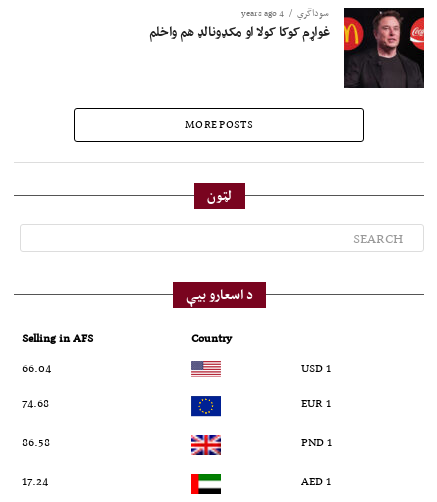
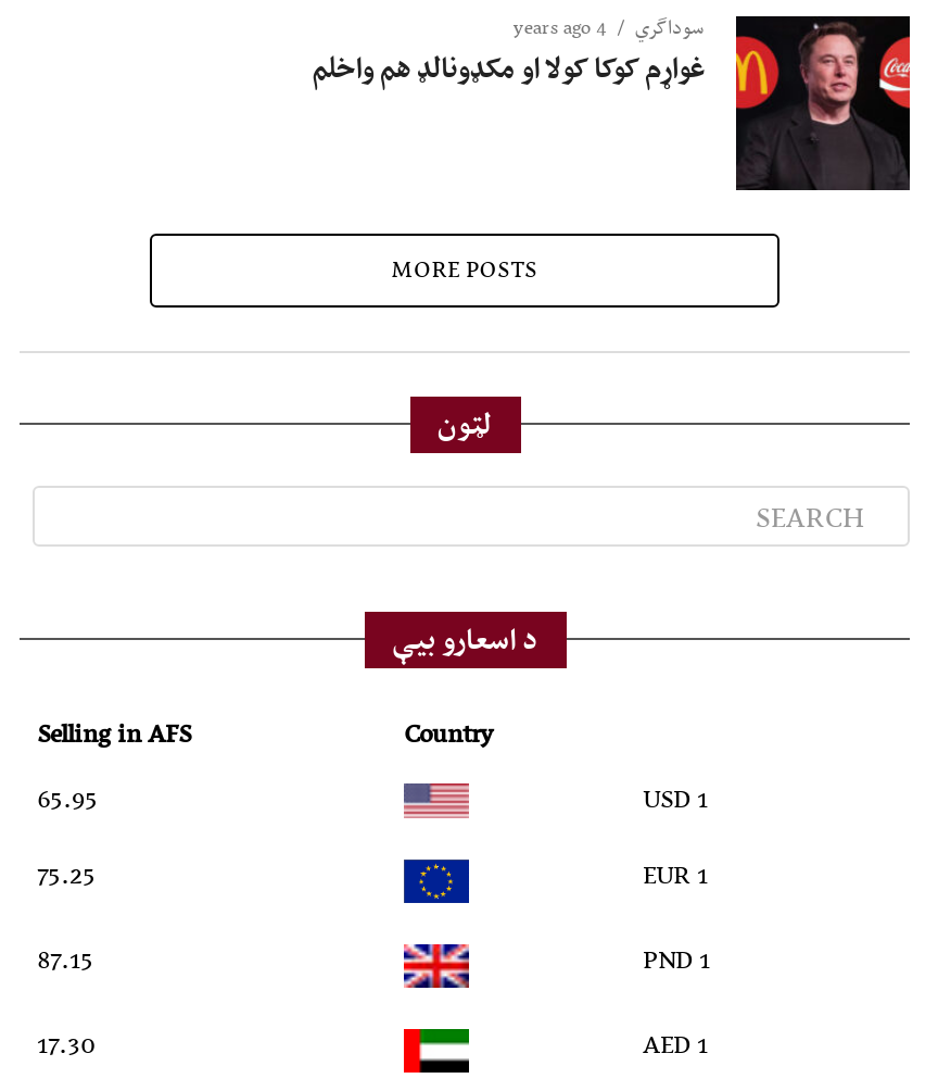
[22,358,51,378] 66.04 -> [37,777,98,820] 65.95
[22,393,49,413] 74.68 -> [37,853,96,896] 75.25
[22,432,50,452] 86.58 -> [37,938,93,981] 87.15
[22,471,48,491] 17.24 -> [37,1023,96,1066] 17.30

